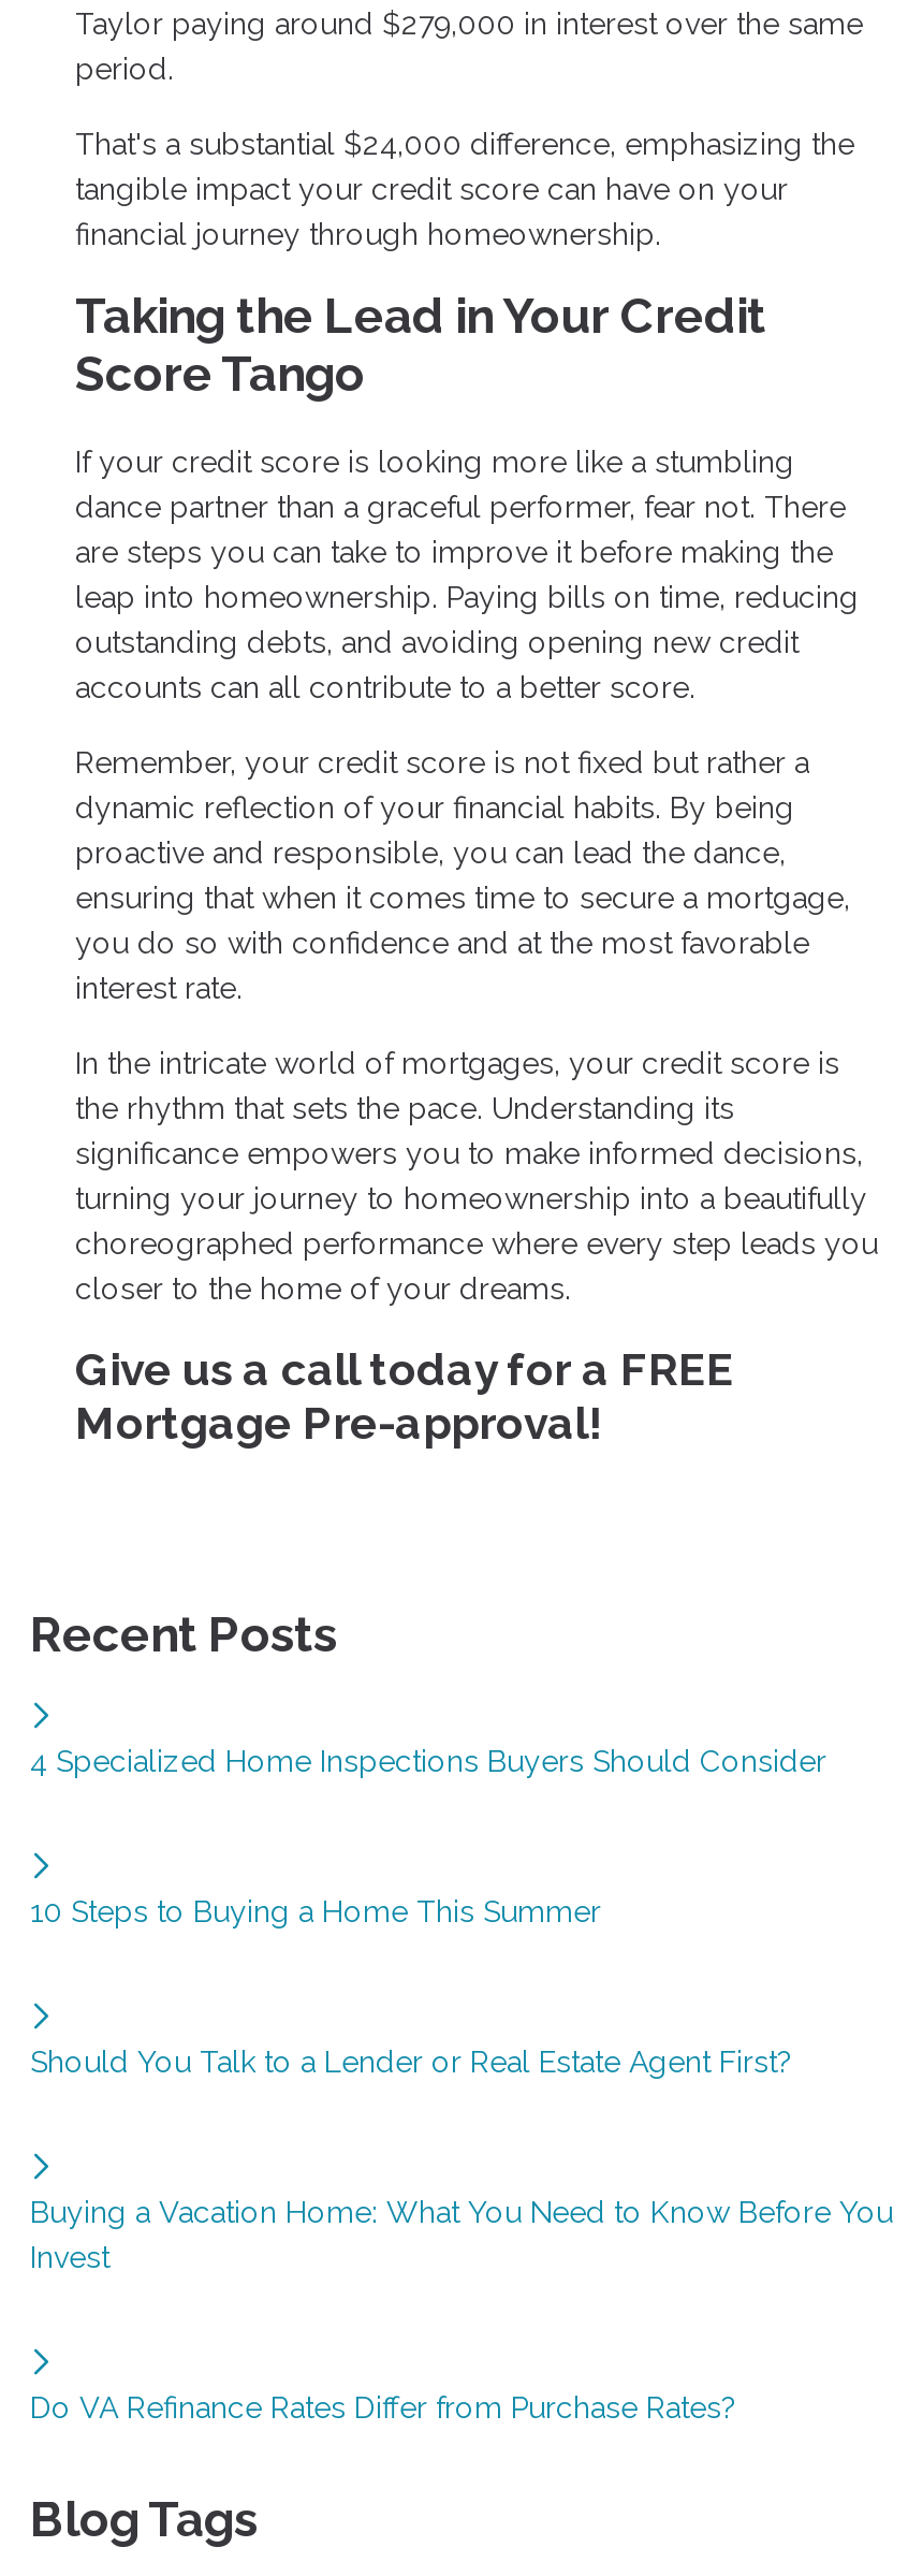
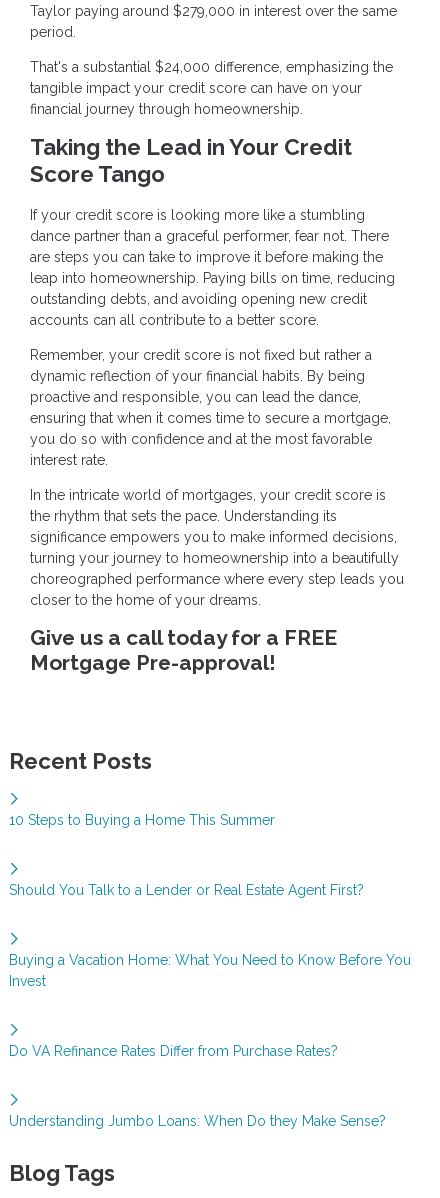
[30,1743,826,1778] 4 Specialized Home Inspections Buyers Should Consider -> none
moved [30,1894,893,2424] -> [9,812,411,1059]: 10 Steps to Buying a Home This Summer | Should You Talk to a Lender or Real Estate Agent First? | Buying a Vacation Home: What You Need to Know Before You | Invest | Do VA Refinance Rates Differ from Purchase Rates?
none -> [9,1113,386,1129] Understanding Jumbo Loans: When Do they Make Sense?

